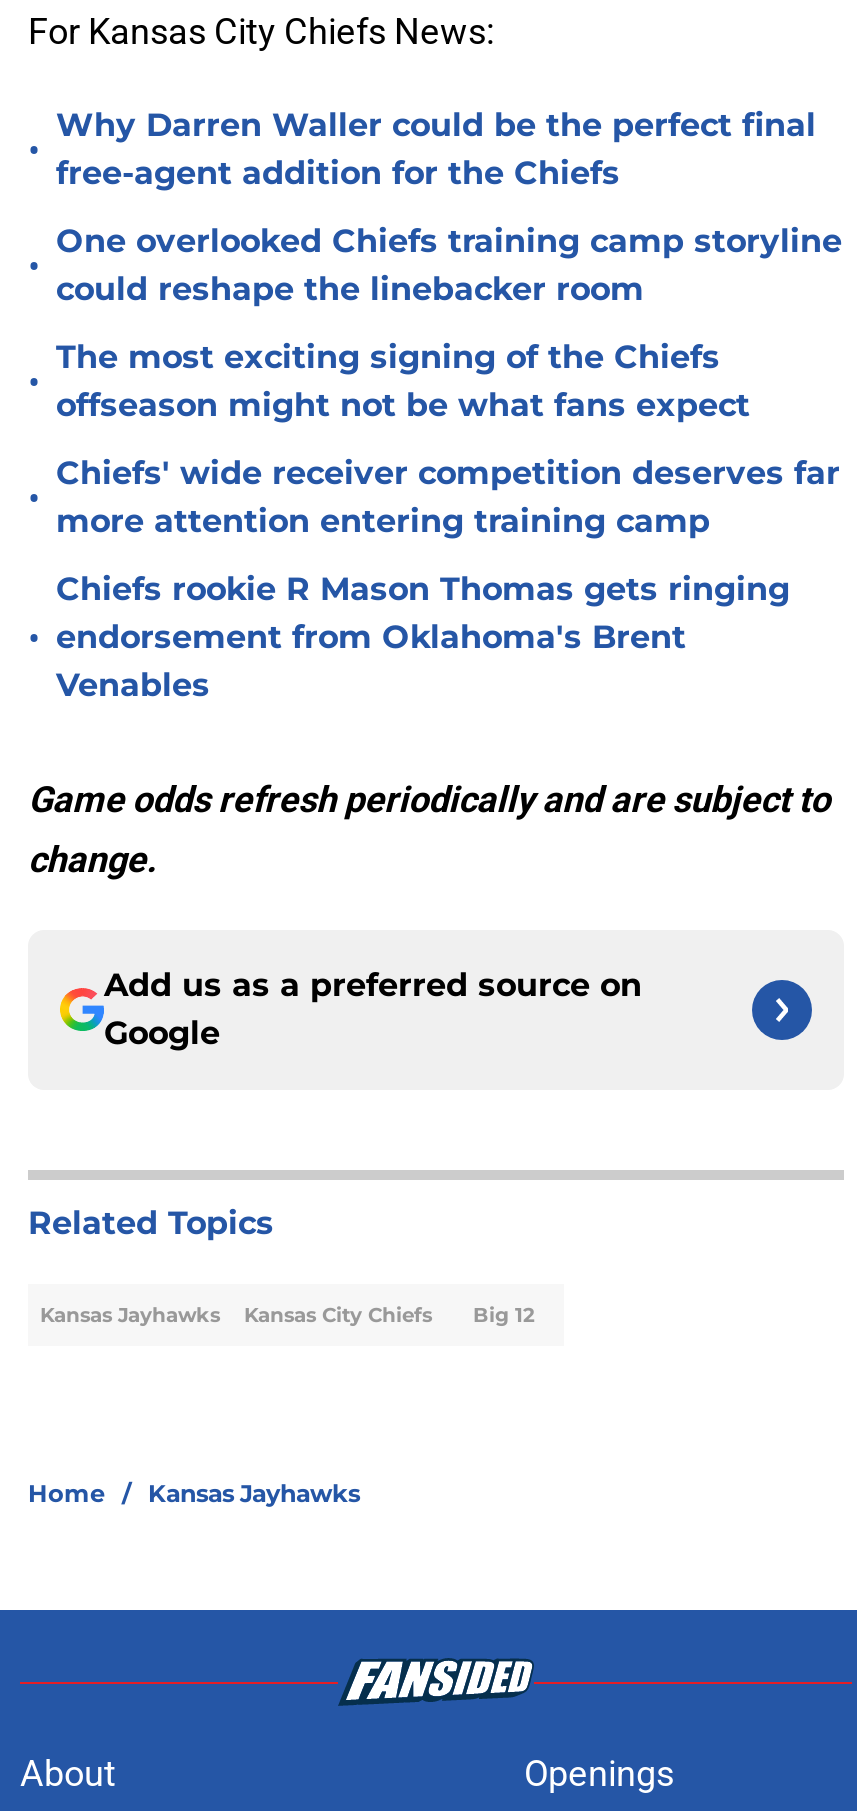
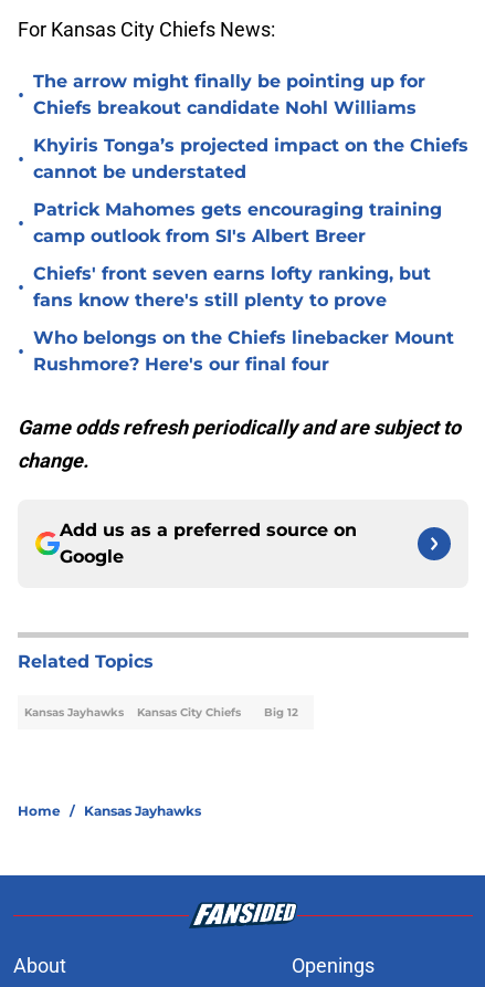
[56,106,816,192] Why Darren Waller could be the perfect final | free-agent addition for the Chiefs -> [33,71,425,118] The arrow might finally be pointing up for | Chiefs breakout candidate Nohl Williams
[56,222,842,308] One overlooked Chiefs training camp storyline | could reshape the linebacker room -> [33,135,468,182] Khyiris Tonga’s projected impact on the Chiefs | cannot be understated
[56,338,750,424] The most exciting signing of the Chiefs | offseason might not be what fans expect -> [33,199,442,246] Patrick Mahomes gets encouraging training | camp outlook from SI's Albert Breer
[56,454,840,540] Chiefs' wide receiver competition deserves far | more attention entering training camp -> [33,263,431,311] Chiefs' front seven earns lofty ranking, but | fans know there's still plenty to prove
[56,570,790,704] Chiefs rookie R Mason Thomas gets ringing | endorsement from Oklahoma's Brent | Venables -> [33,327,454,375] Who belongs on the Chiefs linebacker Mount | Rushmore? Here's our final four

